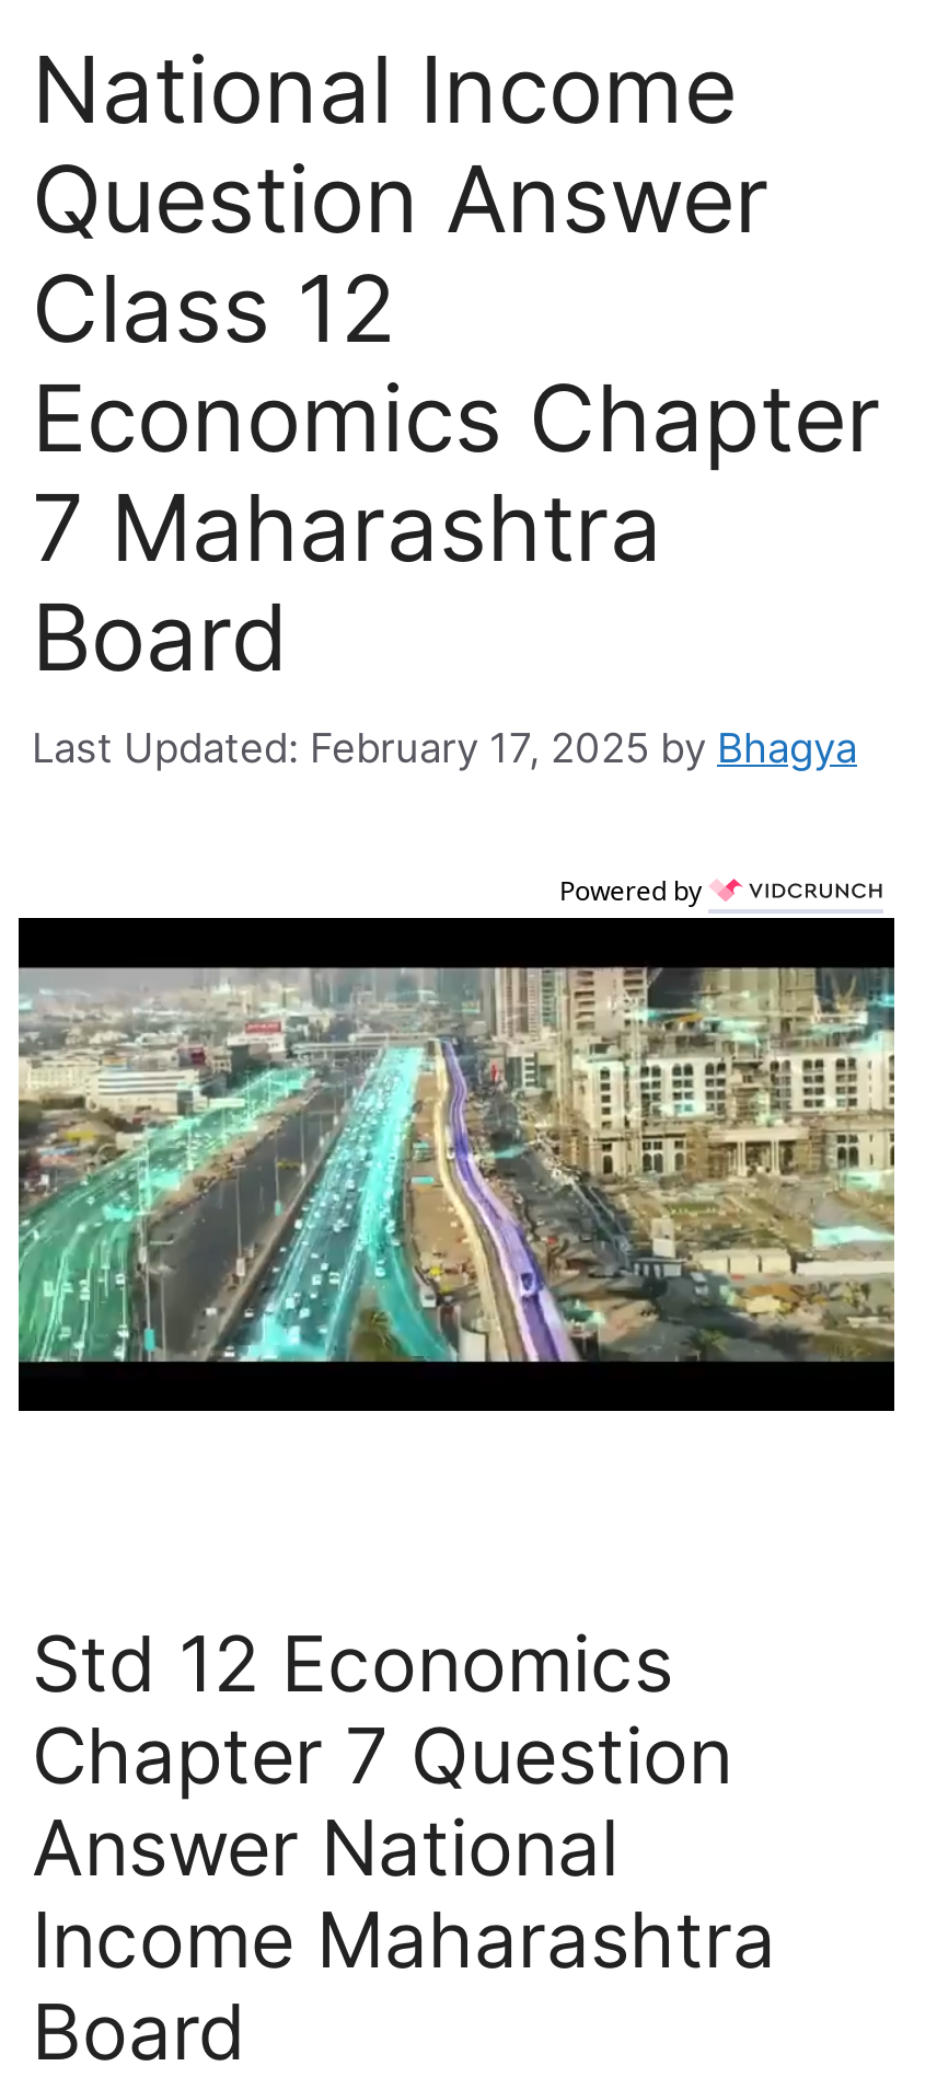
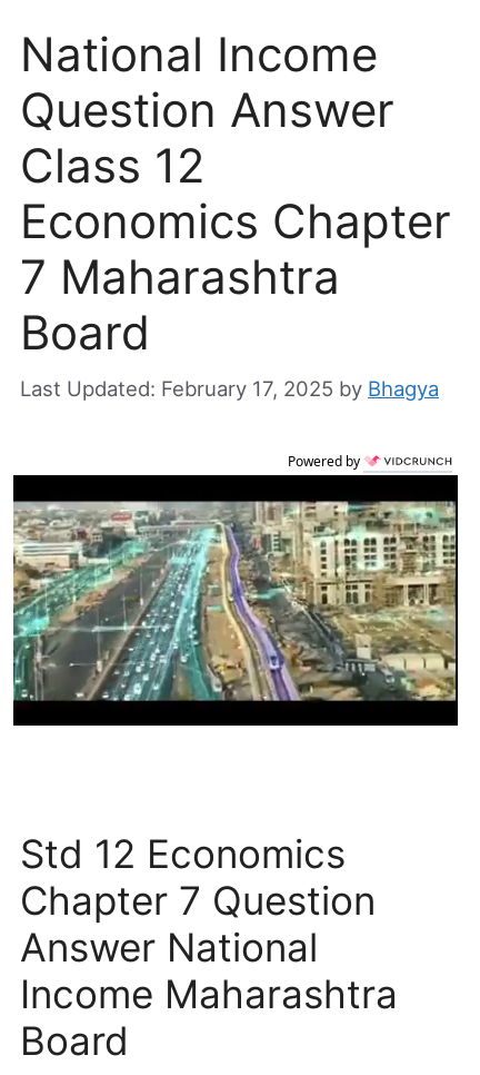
[16,966,896,1363] [image] -> [12,501,459,701] [image]

